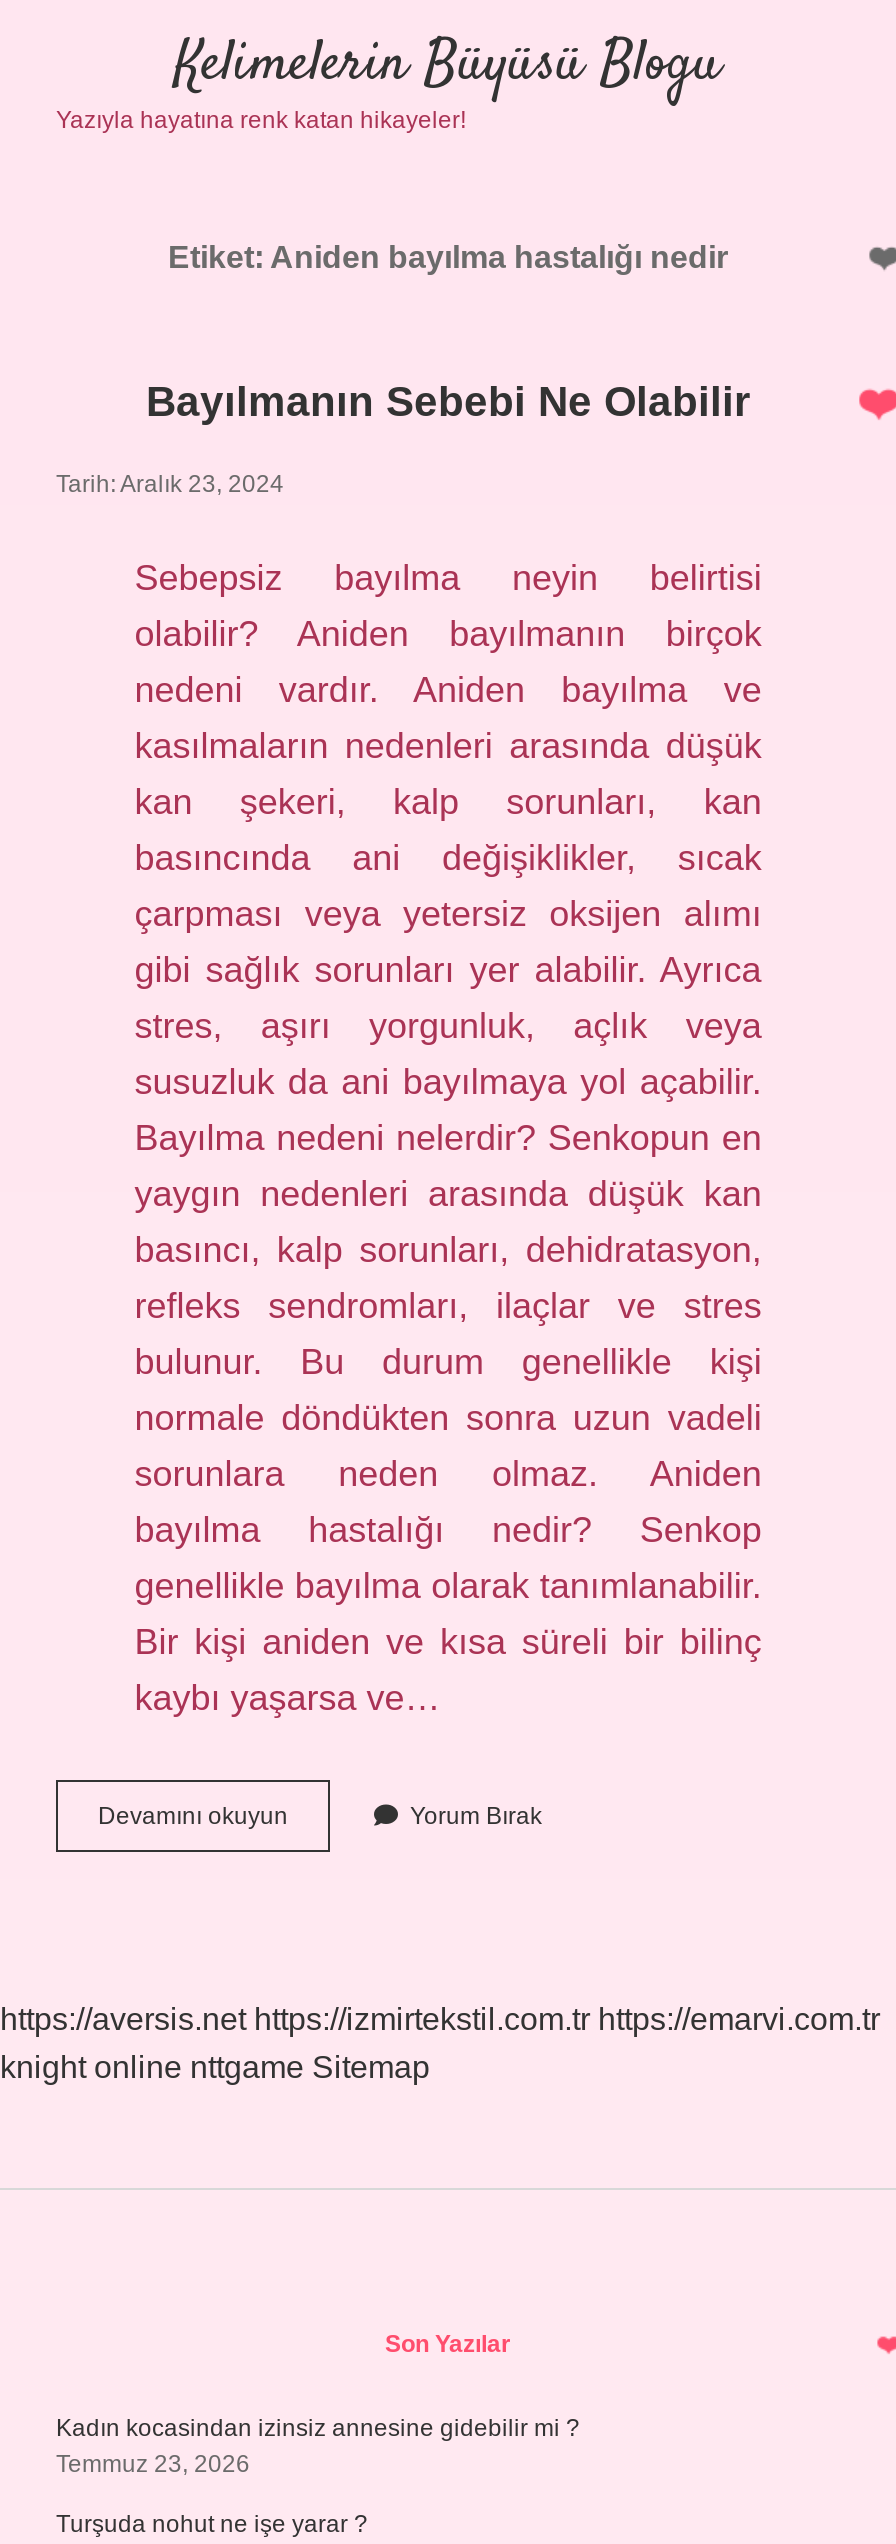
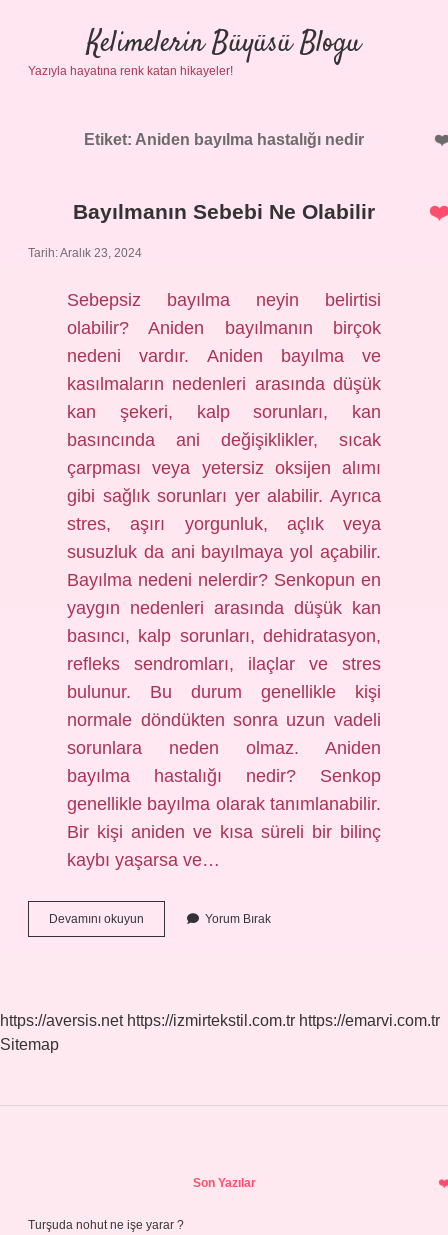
[0,2050,430,2084] knight online nttgame Sitemap -> [0,1036,59,1053] Sitemap
[56,2414,580,2478] Kadın kocasindan izinsiz annesine gidebilir mi ? | Temmuz 23, 2026 -> none

